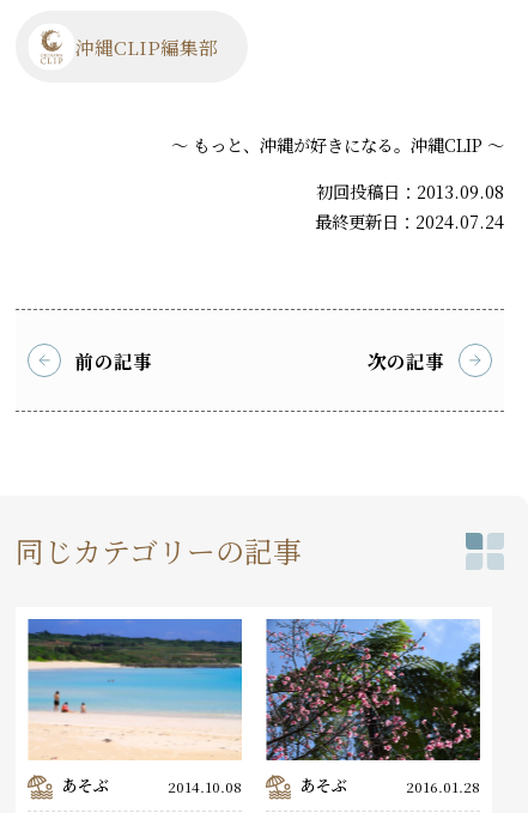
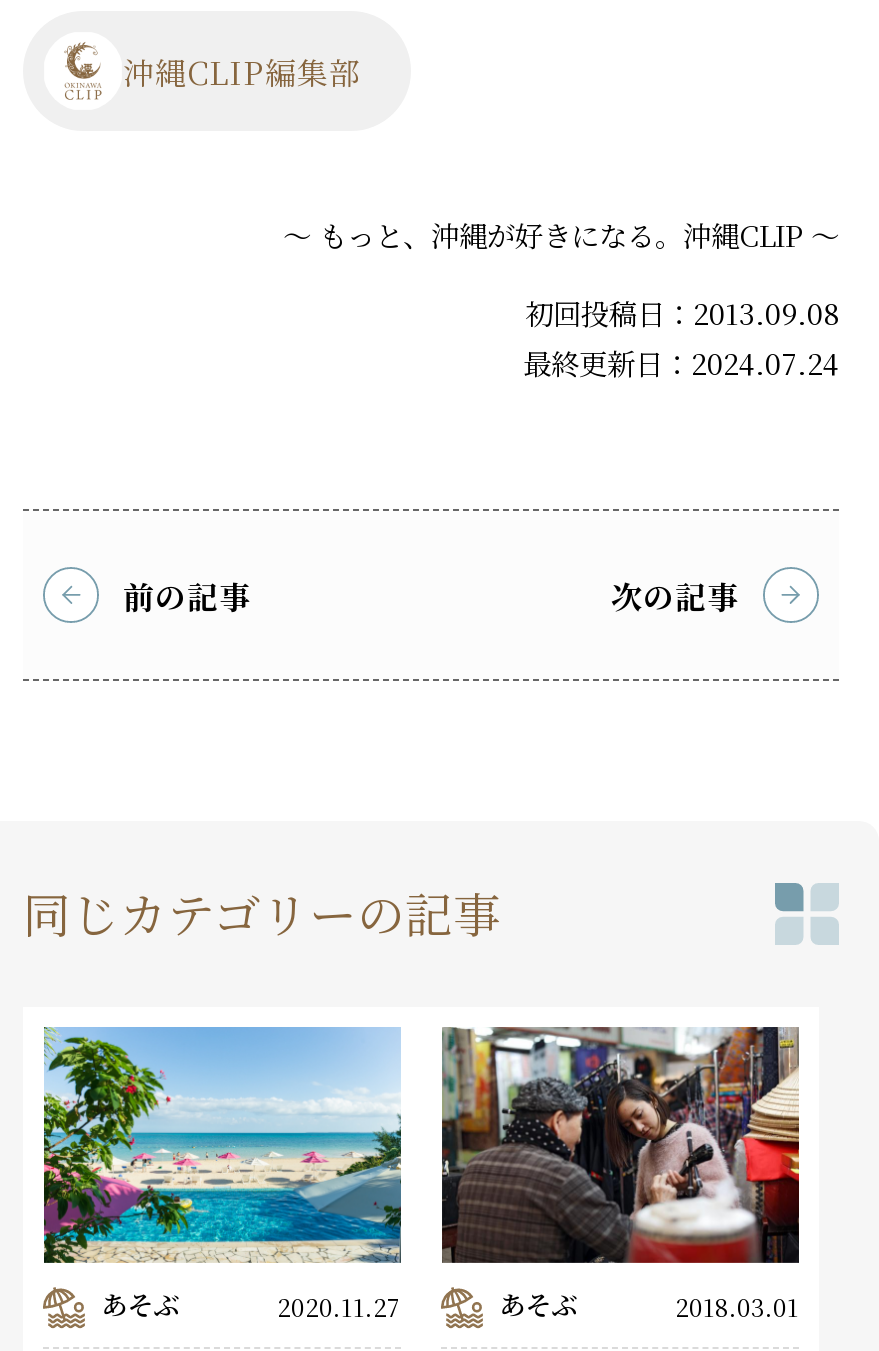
[26,619,243,797] [image] | 2014.10.08 -> [41,1027,403,1324] [image] | 2020.11.27
[266,618,481,797] [image] | 2016.01.28 -> [439,1025,801,1324] [image] | 2018.03.01

